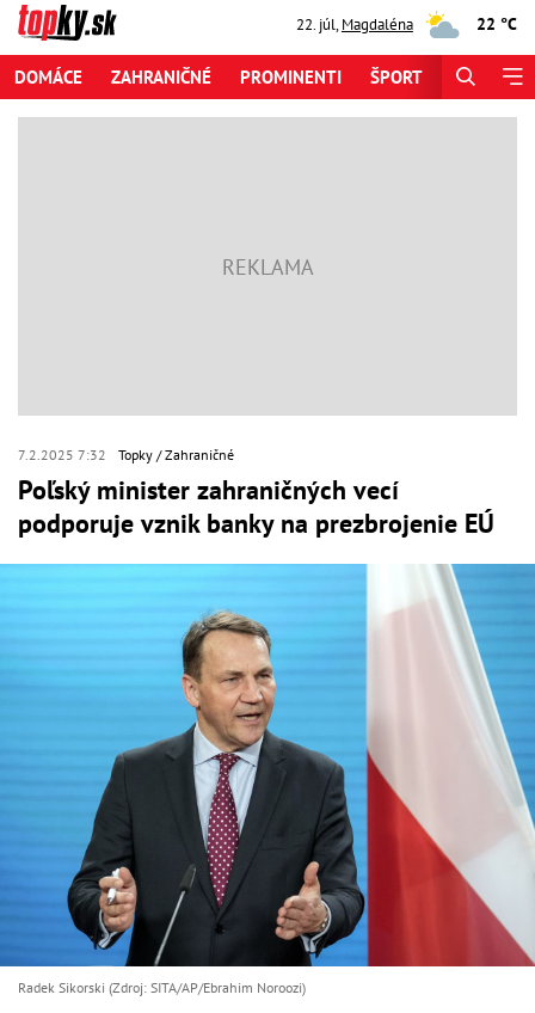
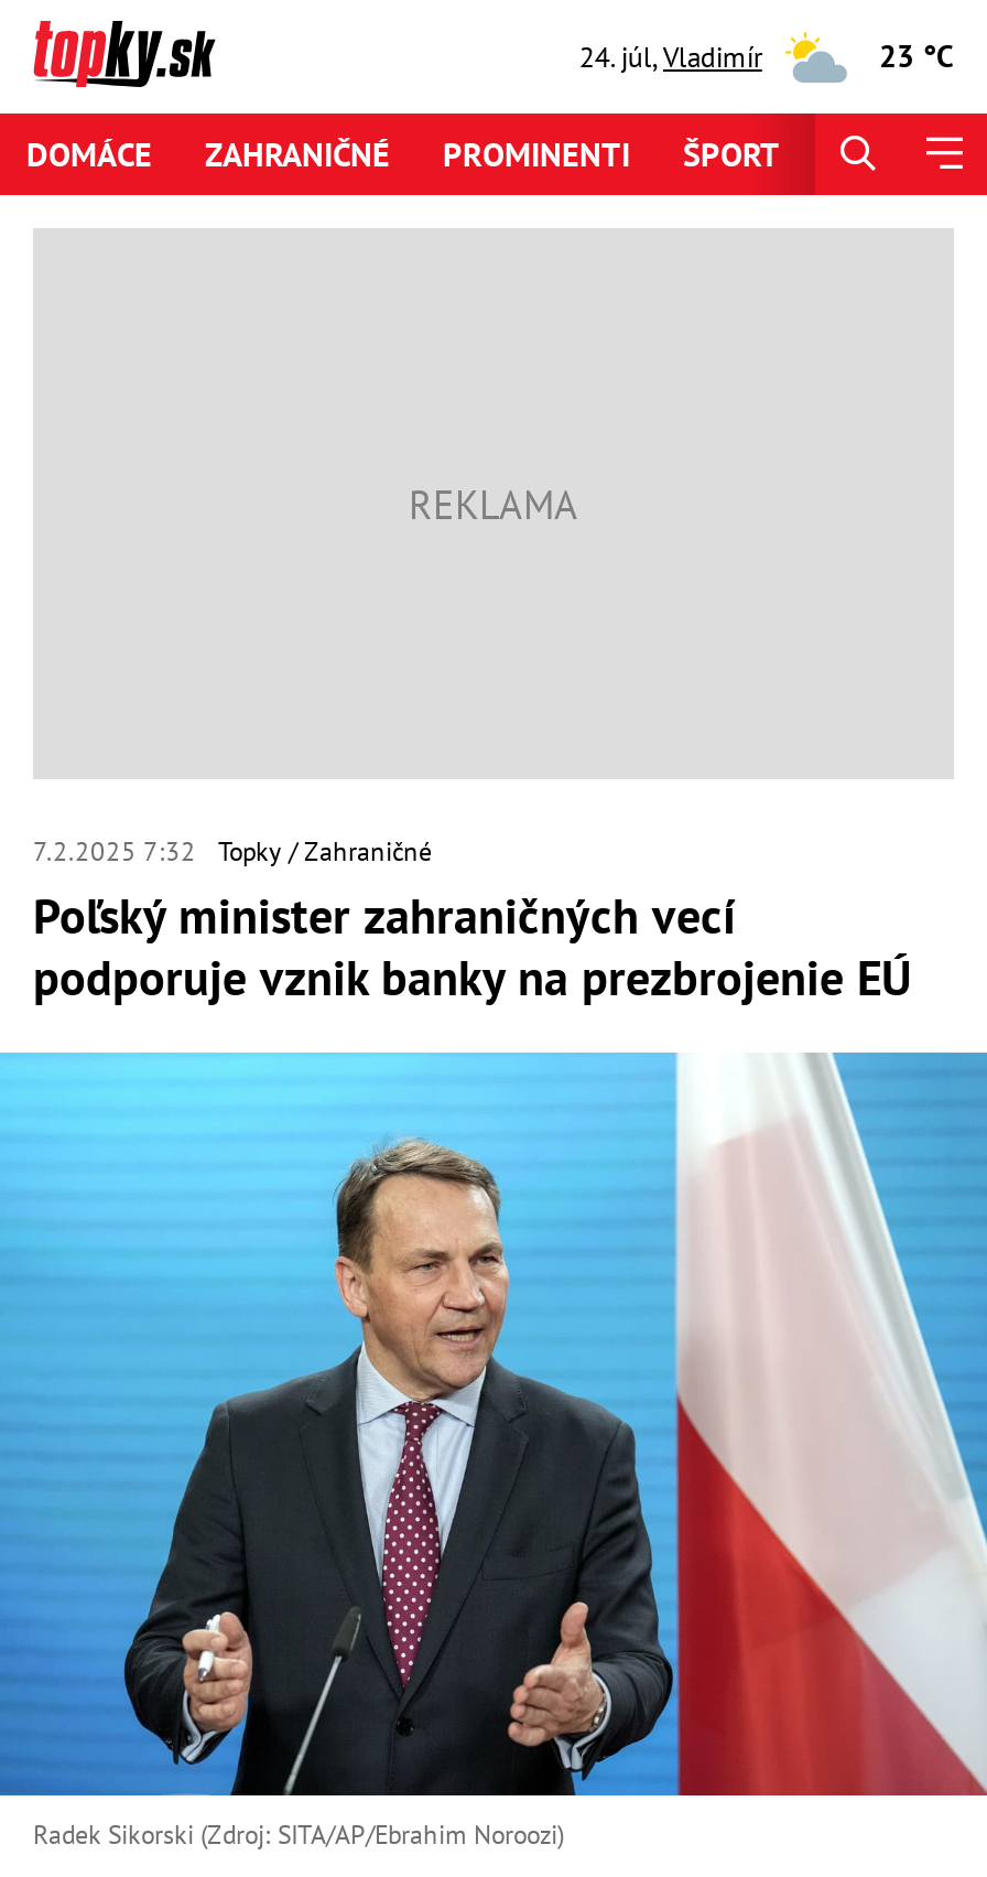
[296,14,413,34] 22. júl, Magdaléna -> [579,37,762,75] 24. júl, Vladimír
[476,13,517,35] 22 °C -> [879,36,954,76] 23 °C

